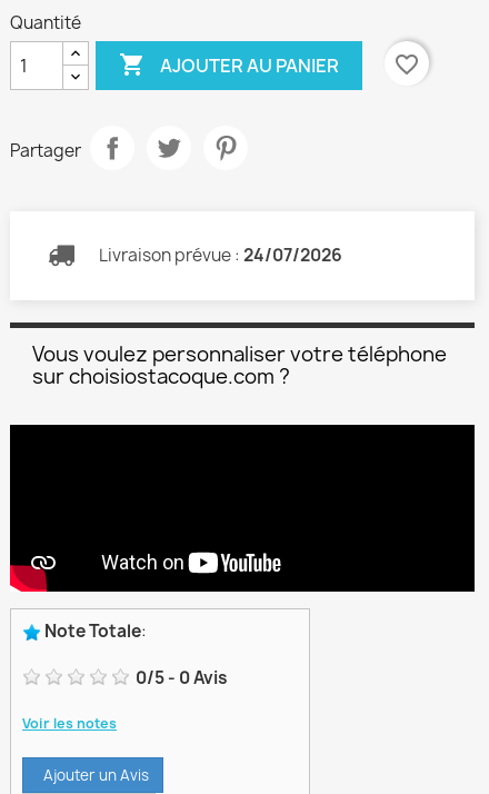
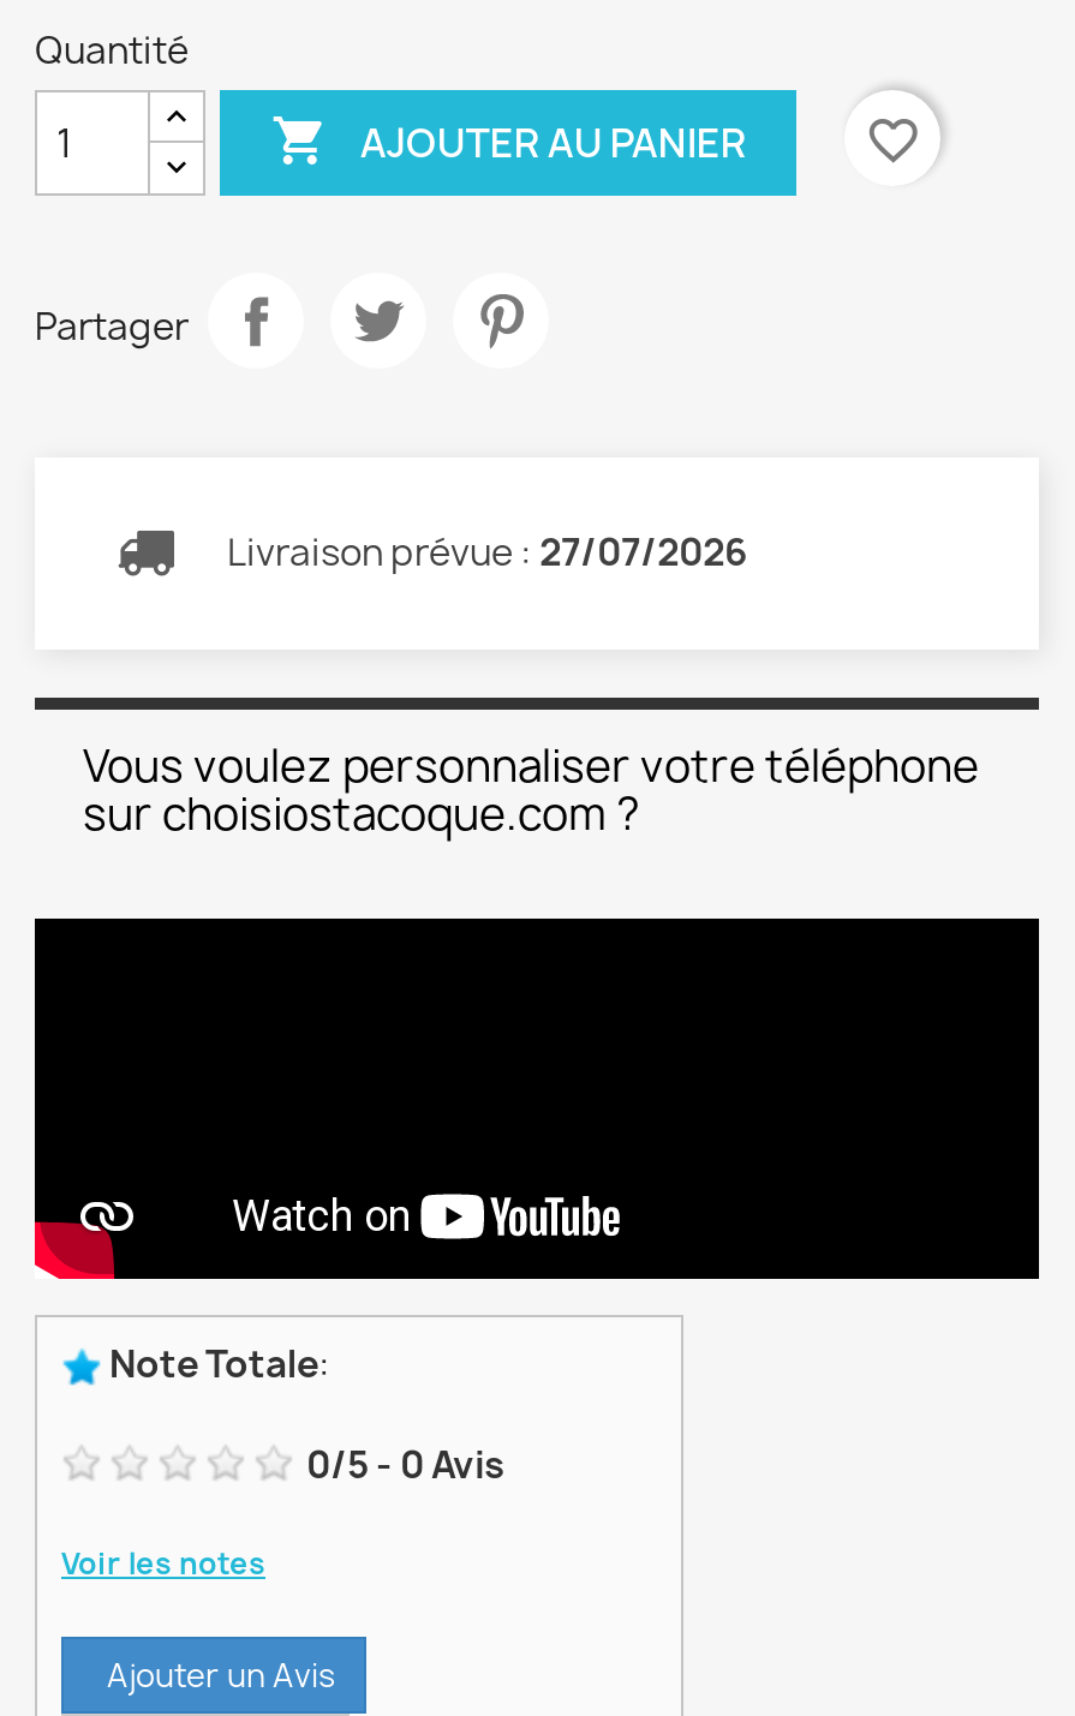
[99,244,342,267] Livraison prévue : 24/07/2026 -> [227,527,748,578] Livraison prévue : 27/07/2026

